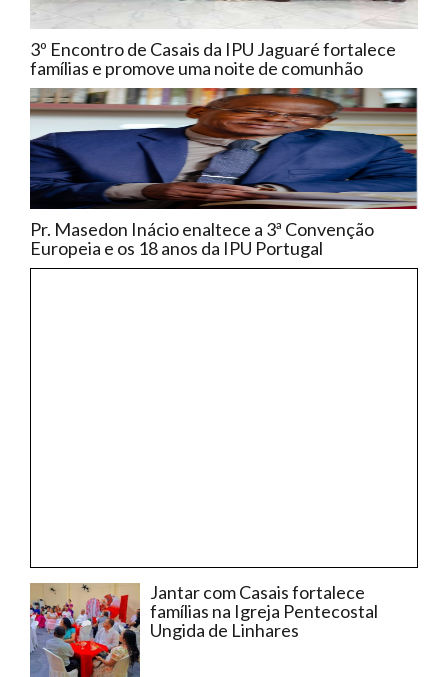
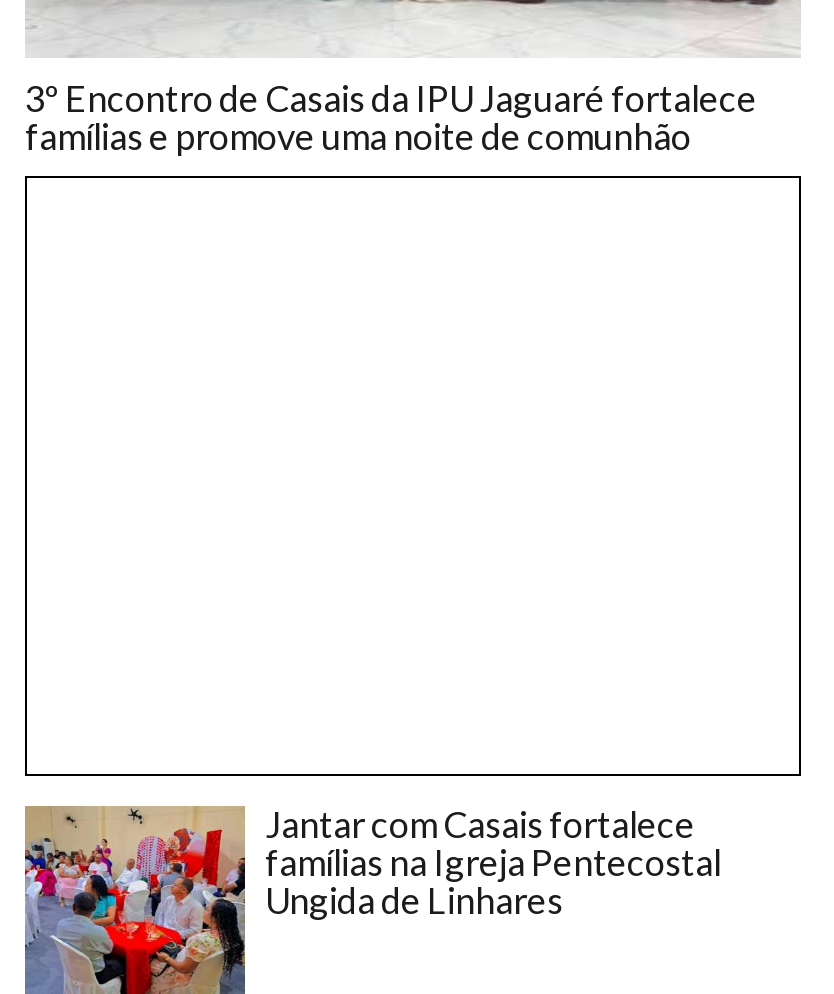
[30,87,417,259] [image] | Pr. Masedon Inácio enaltece a 3ª Convenção | Europeia e os 18 anos da IPU Portugal -> none

